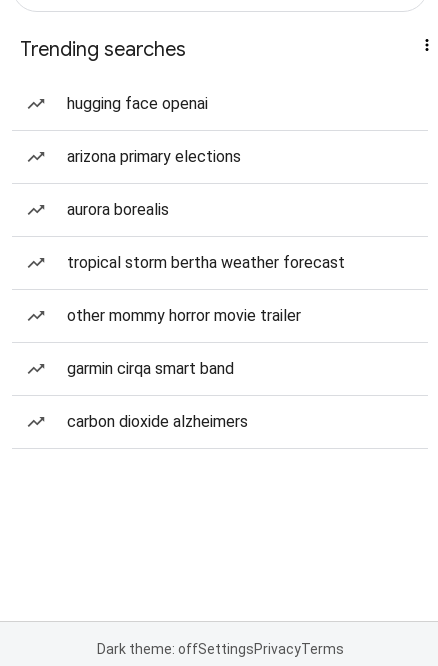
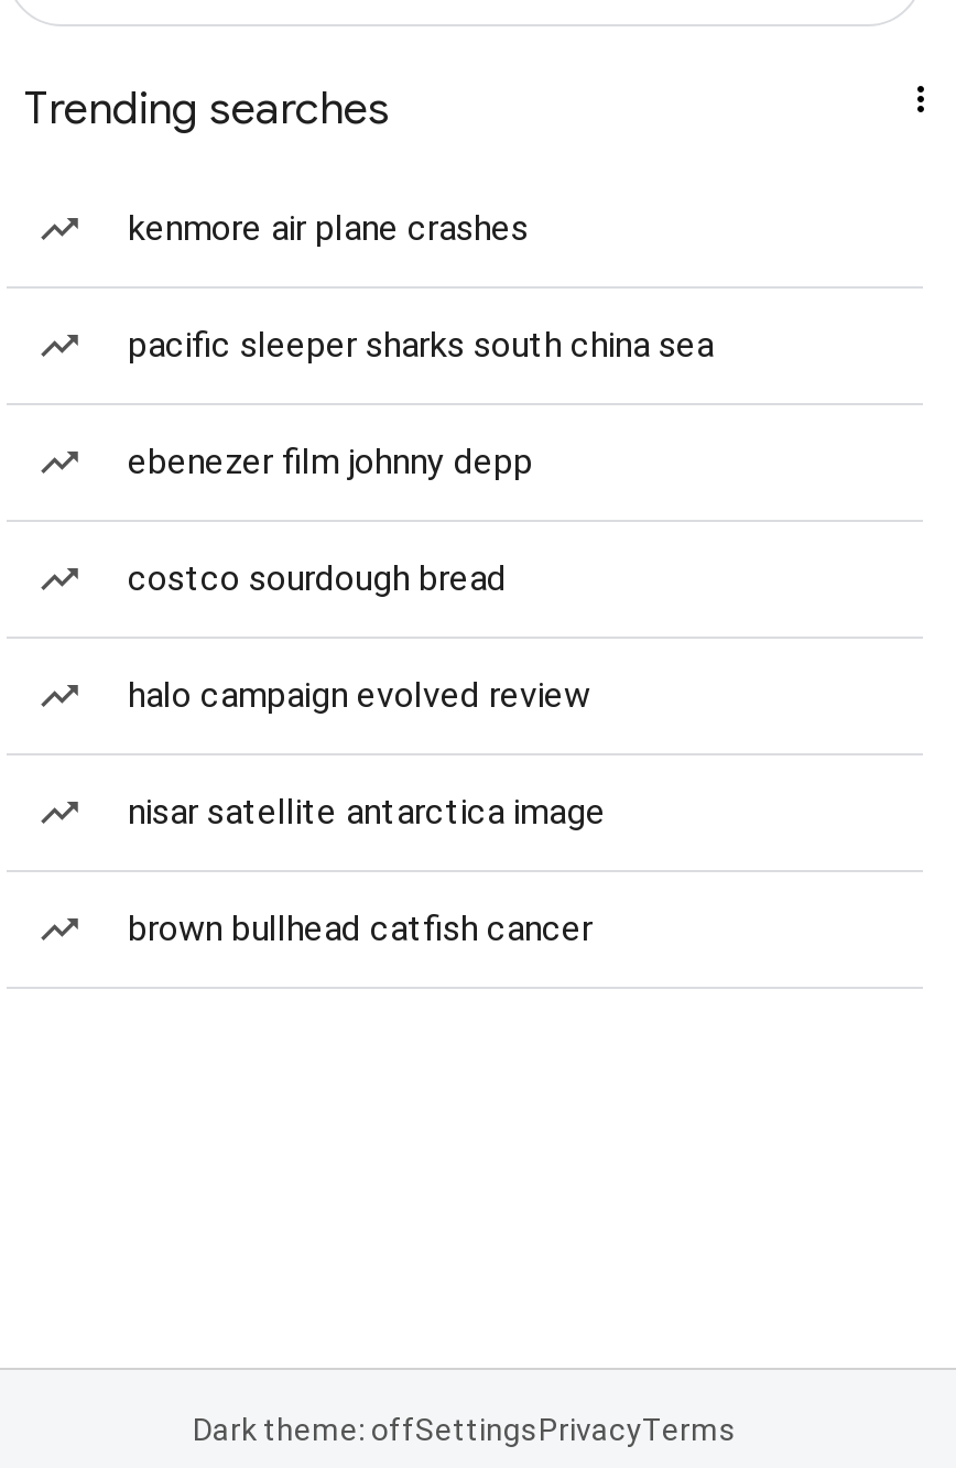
[67,94,208,113] hugging face openai -> [128,207,529,249] kenmore air plane crashes
[67,147,241,166] arizona primary elections -> [128,324,714,366] pacific sleeper sharks south china sea
[67,200,169,219] aurora borealis -> [128,441,533,482] ebenezer film johnny depp
[67,253,345,272] tropical storm bertha weather forecast -> [128,557,507,599] costco sourdough bread
[67,306,301,325] other mommy horror movie trailer -> [128,674,590,716] halo campaign evolved review
[67,359,234,378] garmin cirqa smart band -> [128,791,606,833] nisar satellite antarctica image
[67,412,248,431] carbon dioxide alzheimers -> [128,907,593,949] brown bullhead catfish cancer

